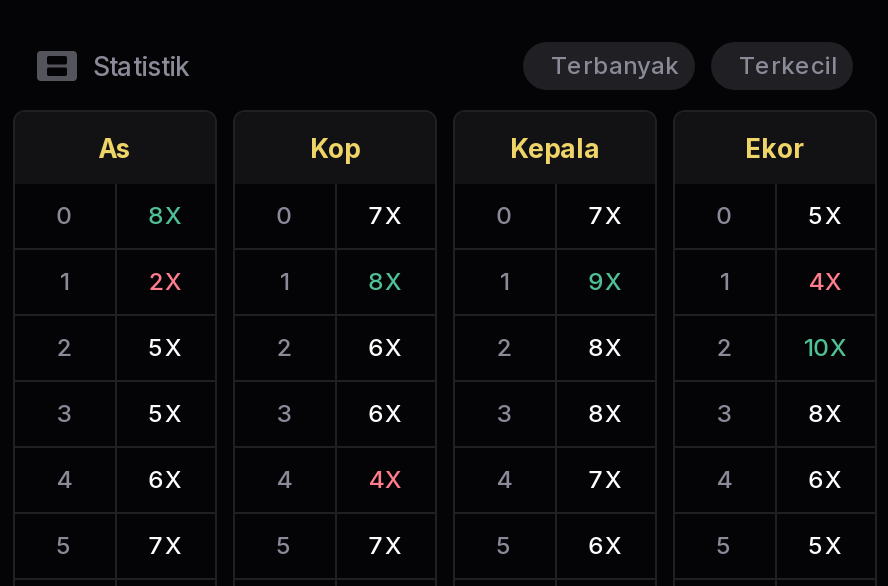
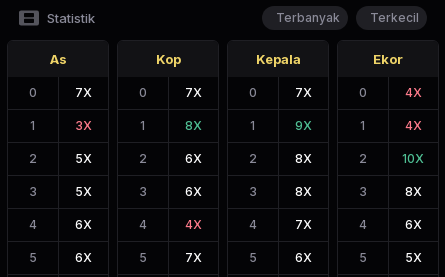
[149,200,183,230] 8X -> [75,85,92,100] 7X
[809,200,843,230] 5X -> [405,85,422,100] 4X
[149,266,183,296] 2X -> [75,118,92,133] 3X
[149,530,183,560] 7X -> [75,250,92,265] 6X

